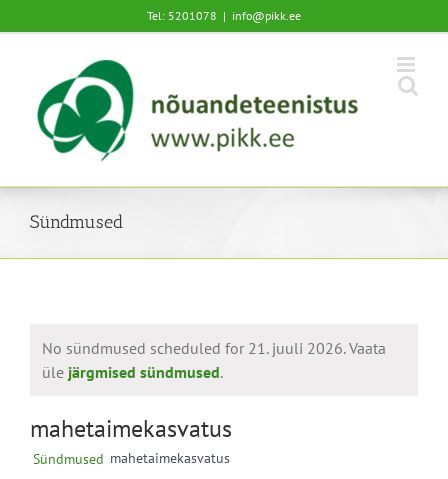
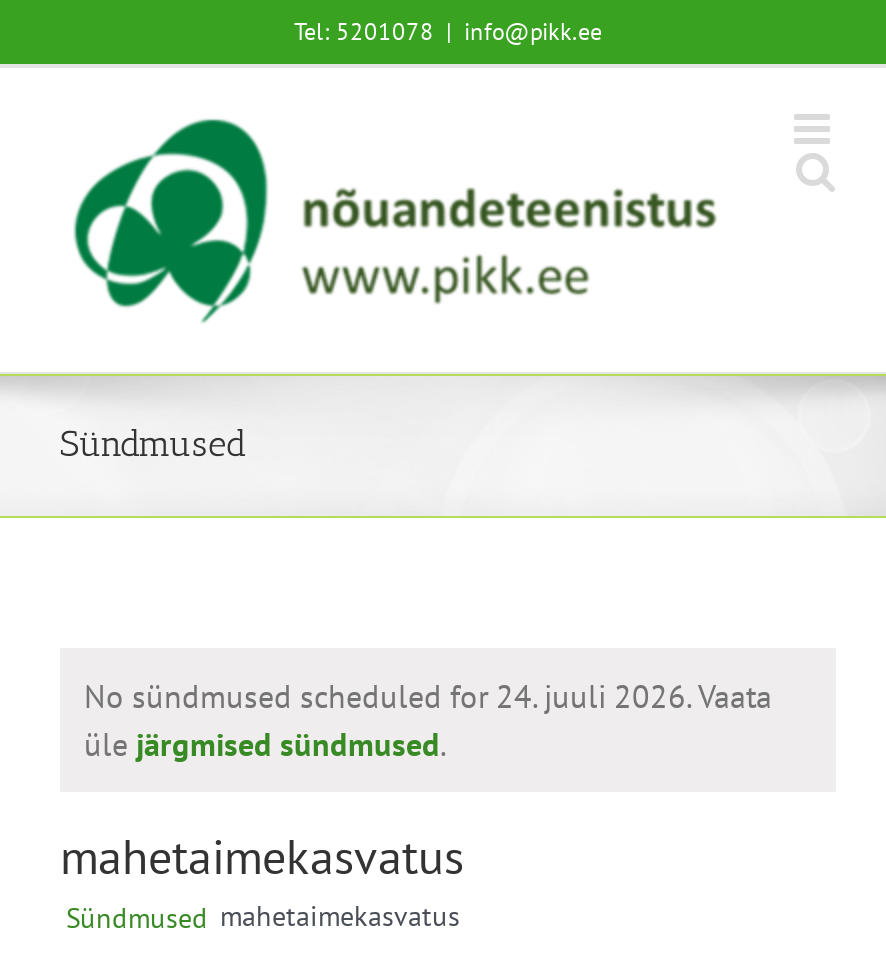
[42,338,386,358] No sündmused scheduled for 21. juuli 2026. Vaata -> [84,677,772,717] No sündmused scheduled for 24. juuli 2026. Vaata

